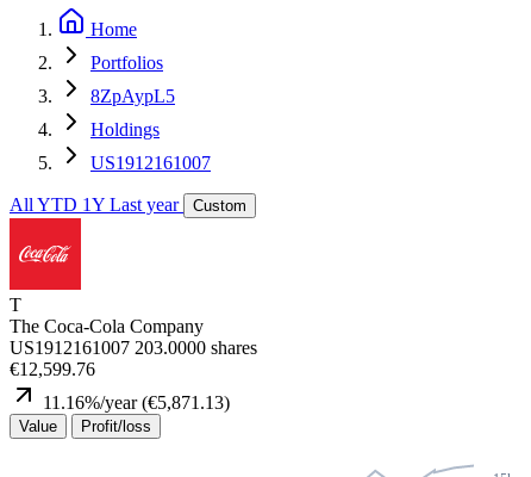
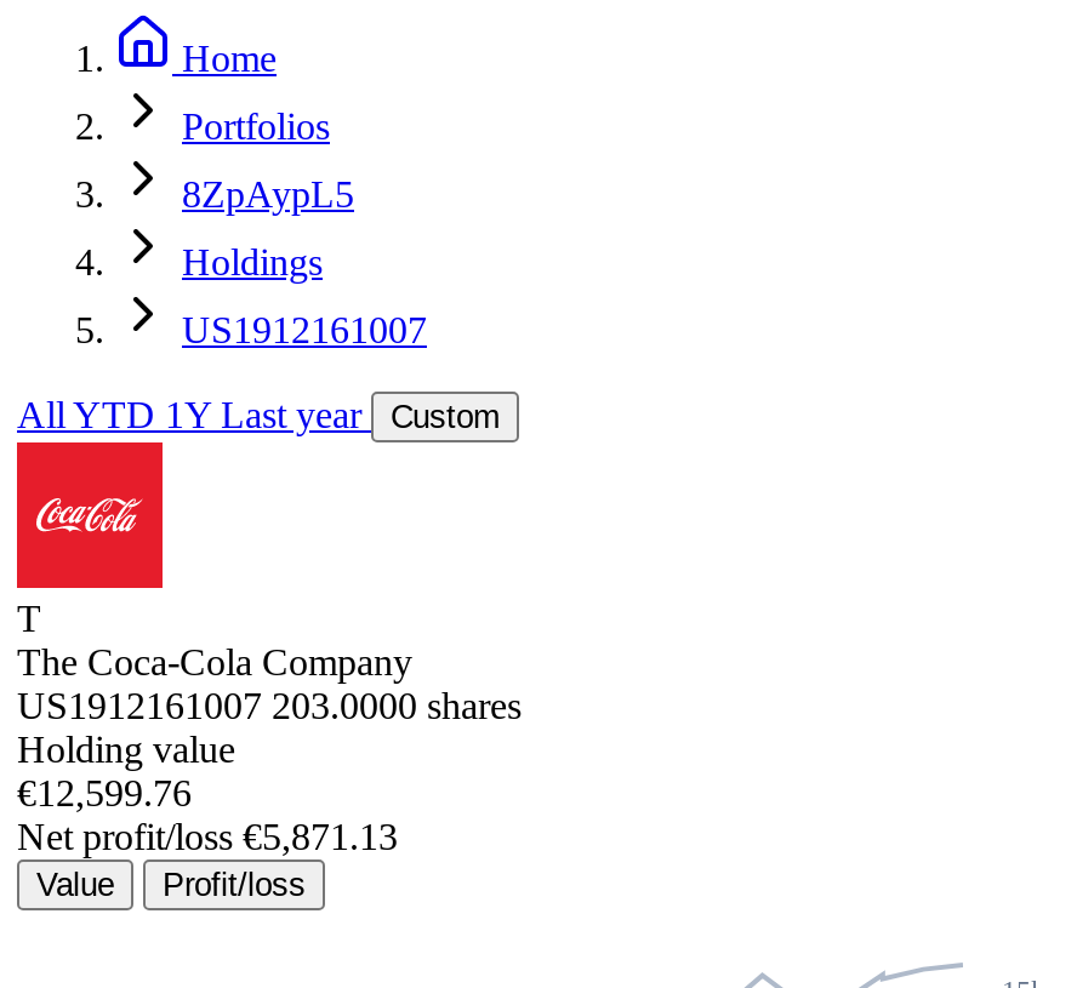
none -> [17,729,235,770] Holding value
[43,392,230,413] 11.16%/year (€5,871.13) -> [17,816,398,857] Net profit/loss €5,871.13

